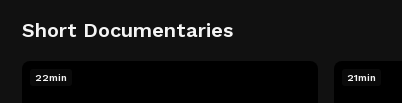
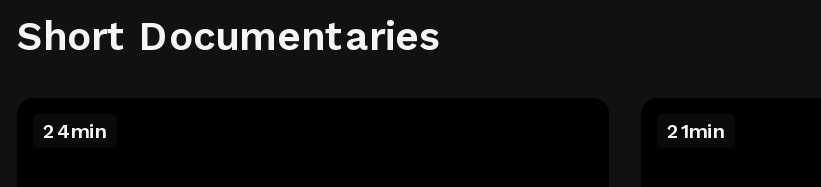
[35,71,67,82] 22min -> [43,119,107,141] 24min

